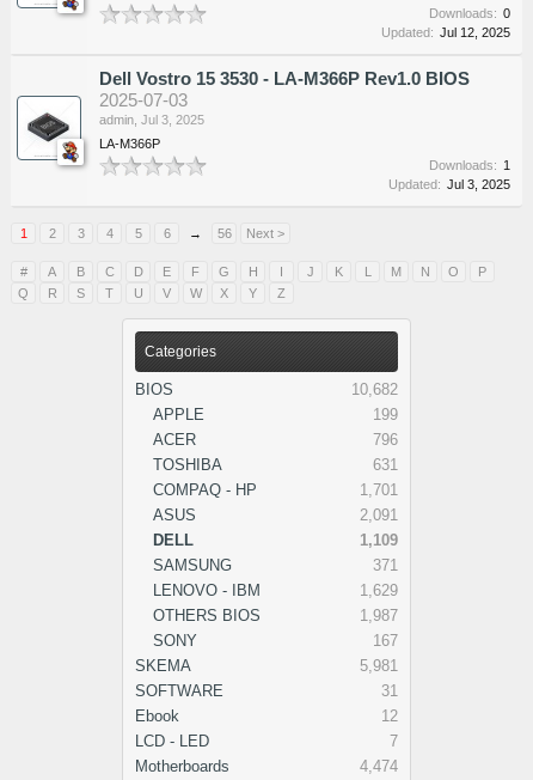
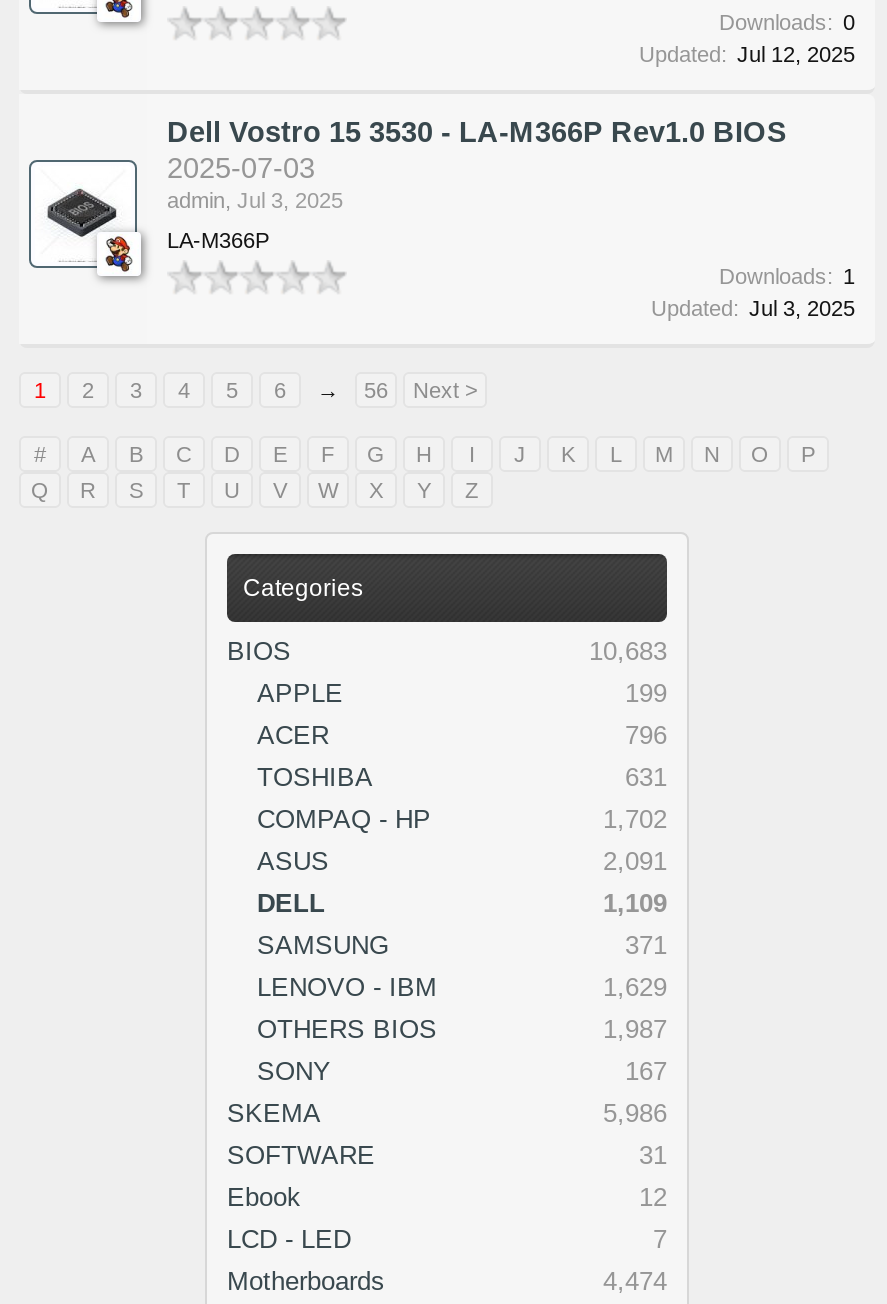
[351,380,398,398] 10,682 -> [589,636,667,666] 10,683
[360,481,398,499] 1,701 -> [603,804,667,834] 1,702
[360,657,398,675] 5,981 -> [603,1098,667,1128] 5,986

